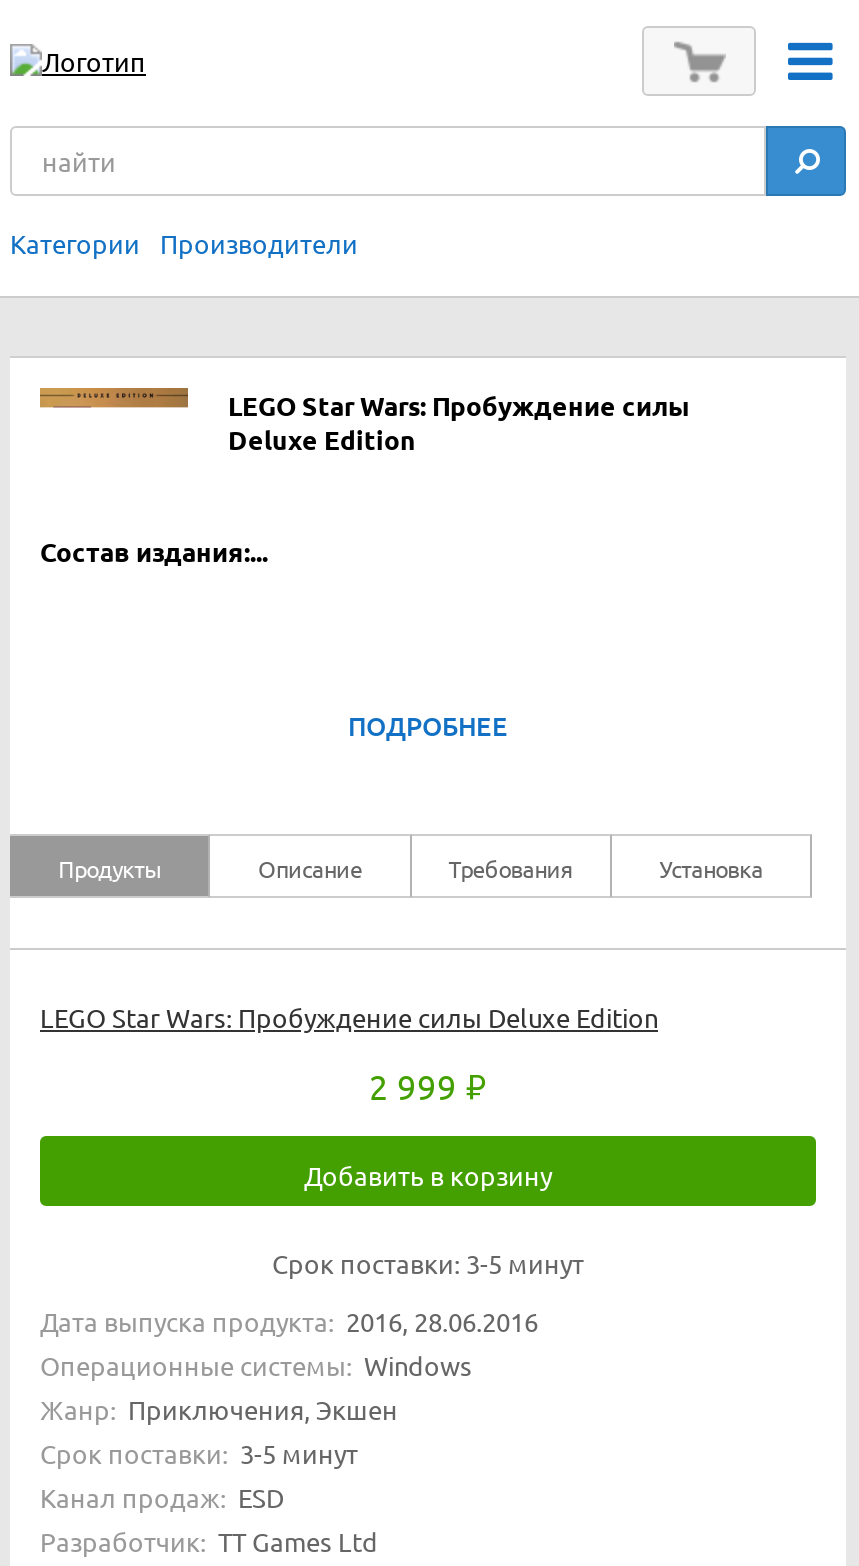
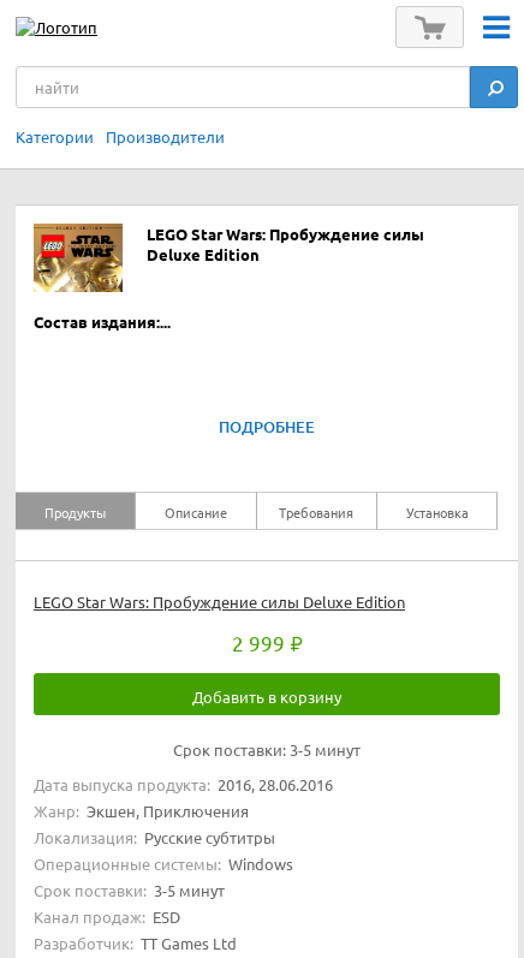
none -> [32,234,124,293] [image]
none -> [34,800,275,847] Жанр: Экшен, Приключения | Локализация: Русские субтитры
moved [40,1347,472,1381] -> [34,853,293,873]: Операционные системы: Windows
[40,1391,398,1425] Жанр: Приключения, Экшен -> none

